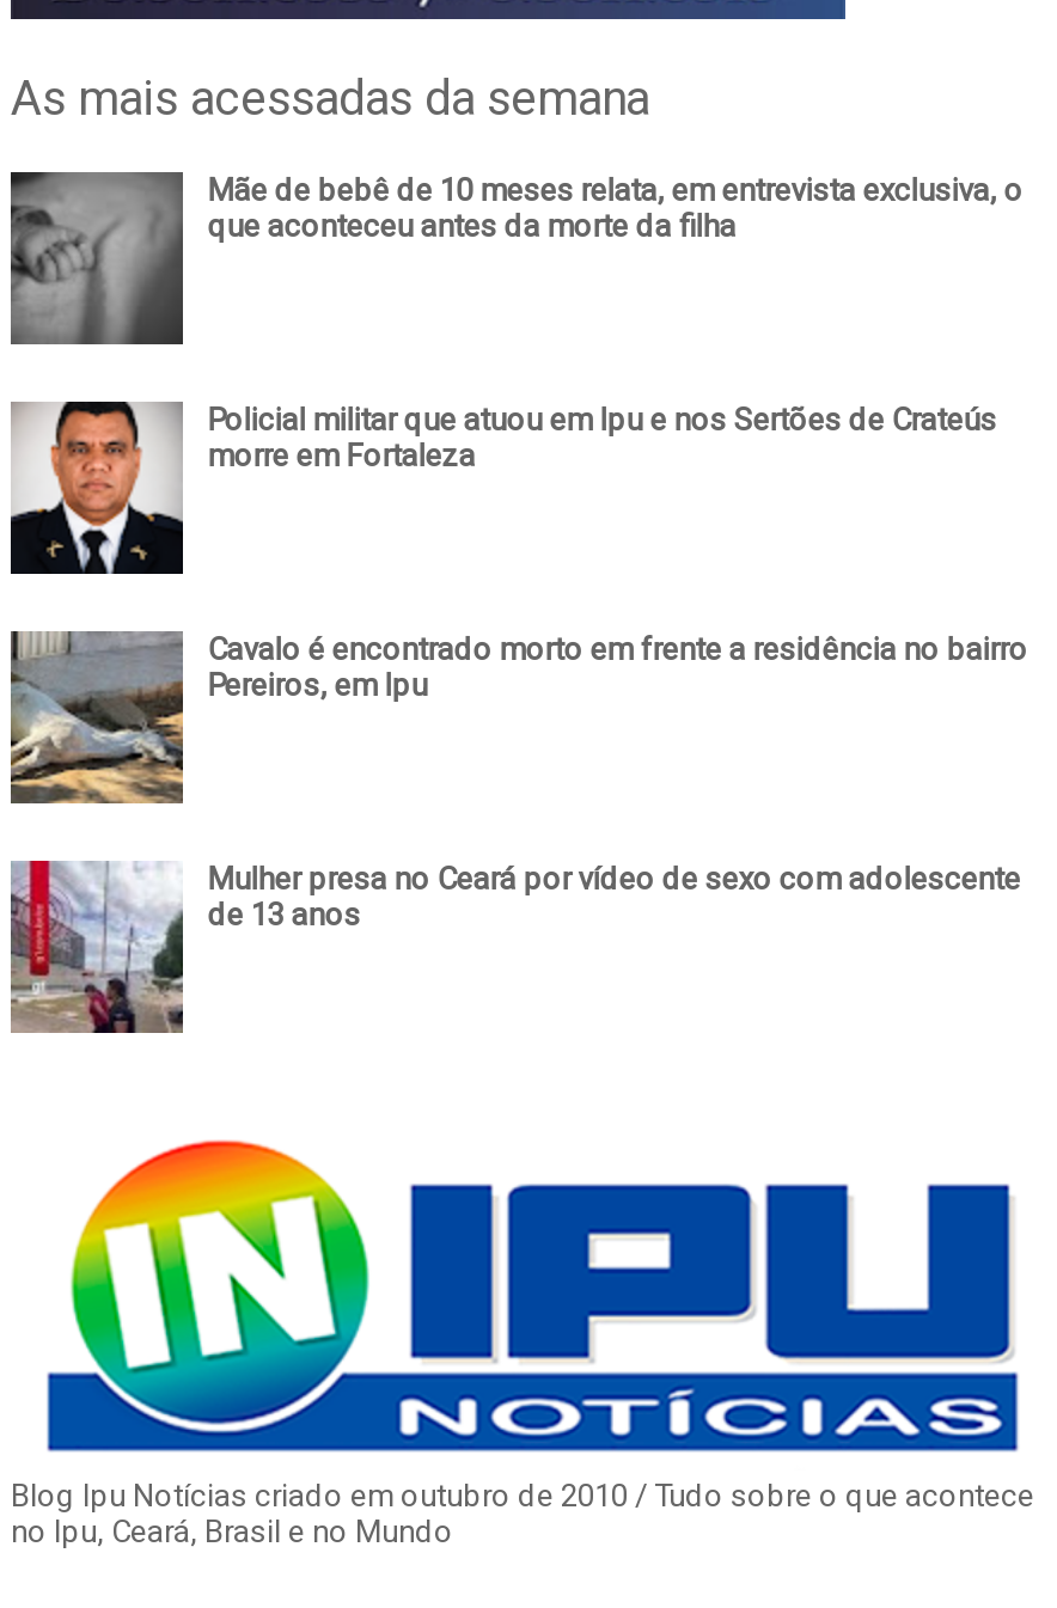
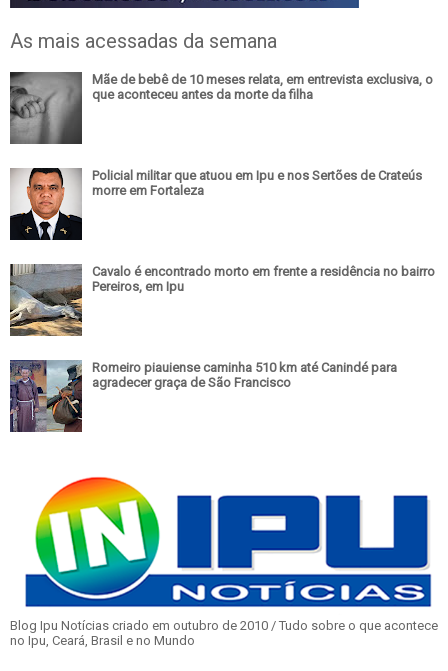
[11,858,1020,1033] [image] | Mulher presa no Ceará por vídeo de sexo com adolescente | de 13 anos -> [9,359,397,432] [image] | Romeiro piauiense caminha 510 km até Canindé para | agradecer graça de São Francisco

